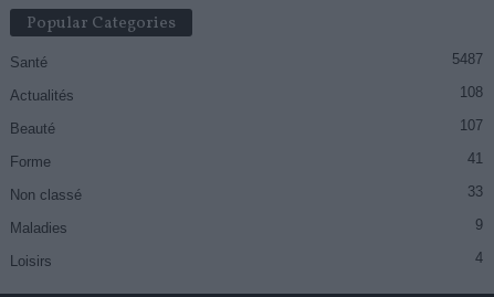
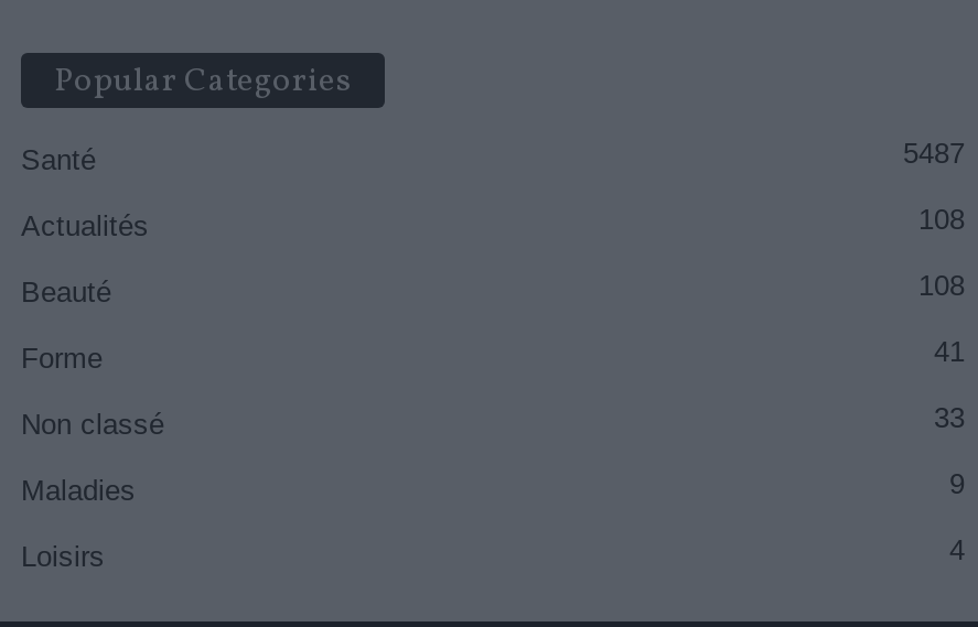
[460,117,483,134] 107 -> [918,268,965,301] 108

